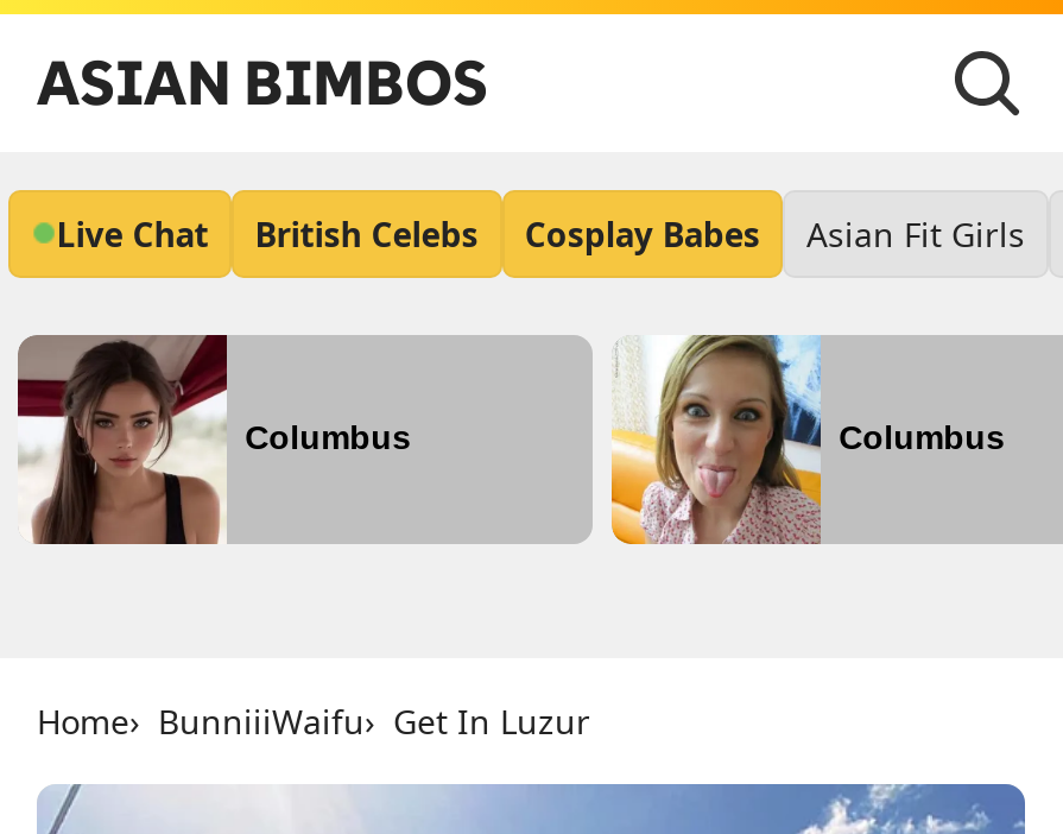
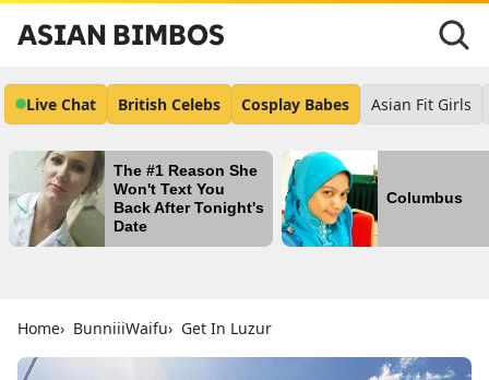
[15,335,411,546] [image] | Columbus -> [9,151,264,248] [image] | The #1 Reason She | Won't Text You | Back After Tonight's | Date
[609,333,823,546] [image] -> [281,151,379,248] [image]

